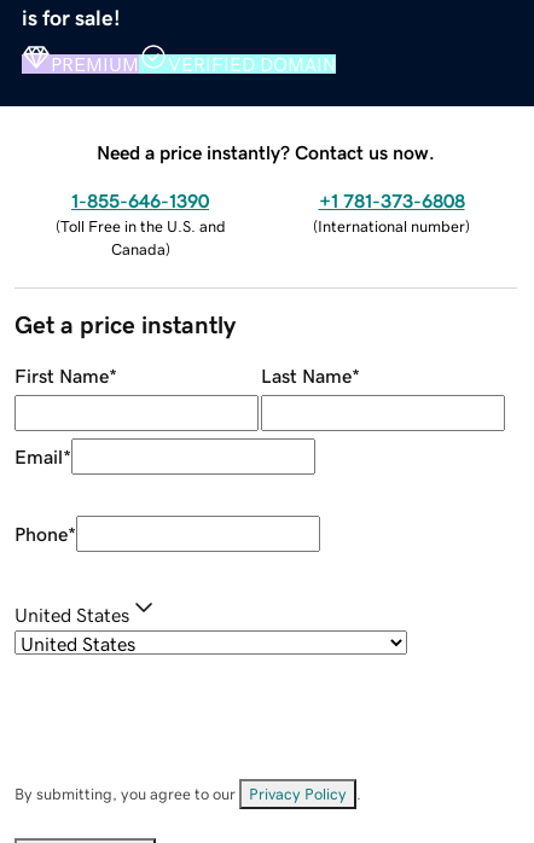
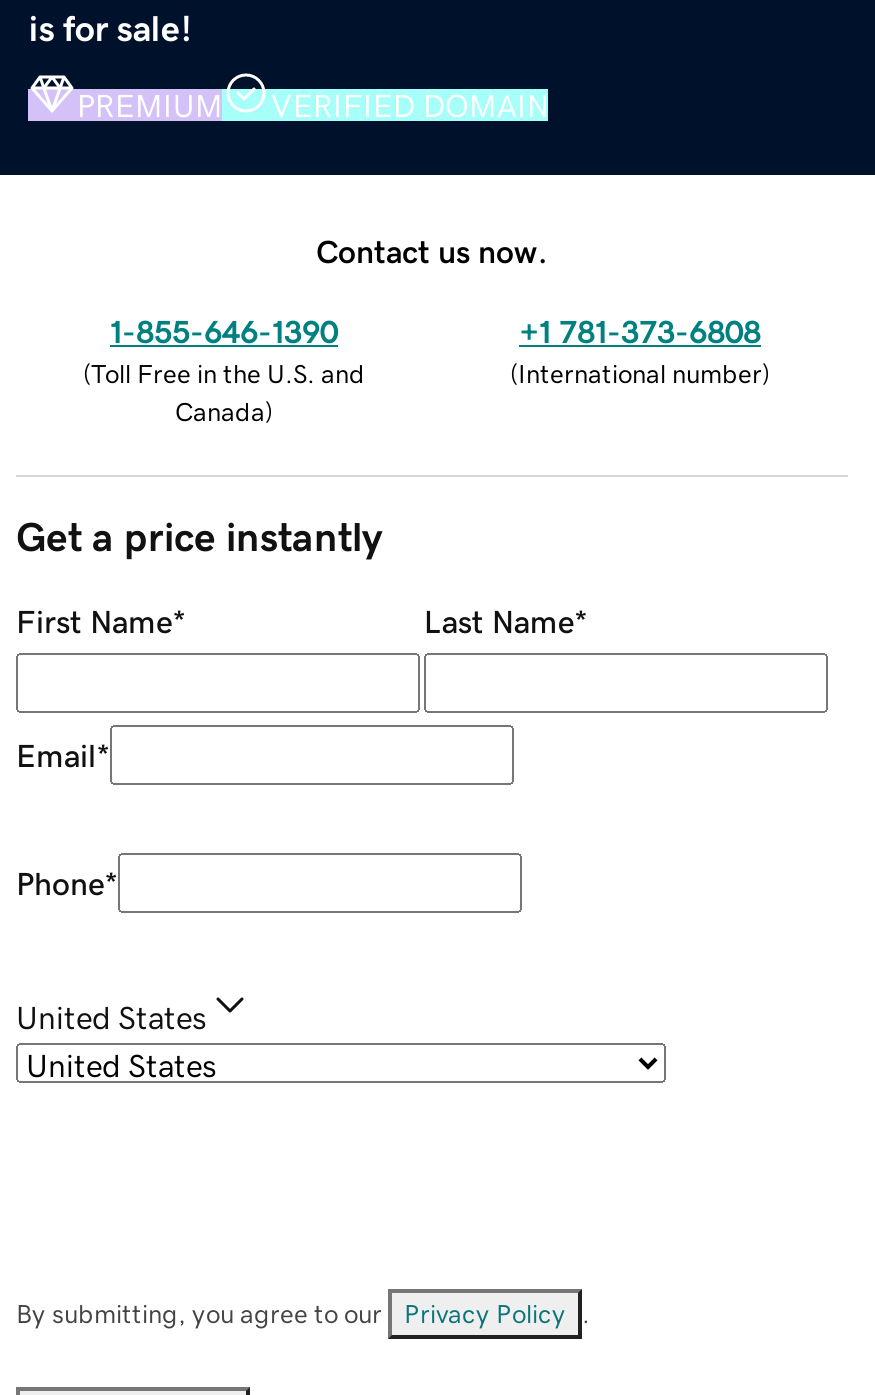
[97,142,435,161] Need a price instantly? Contact us now. -> [316,234,548,266] Contact us now.

